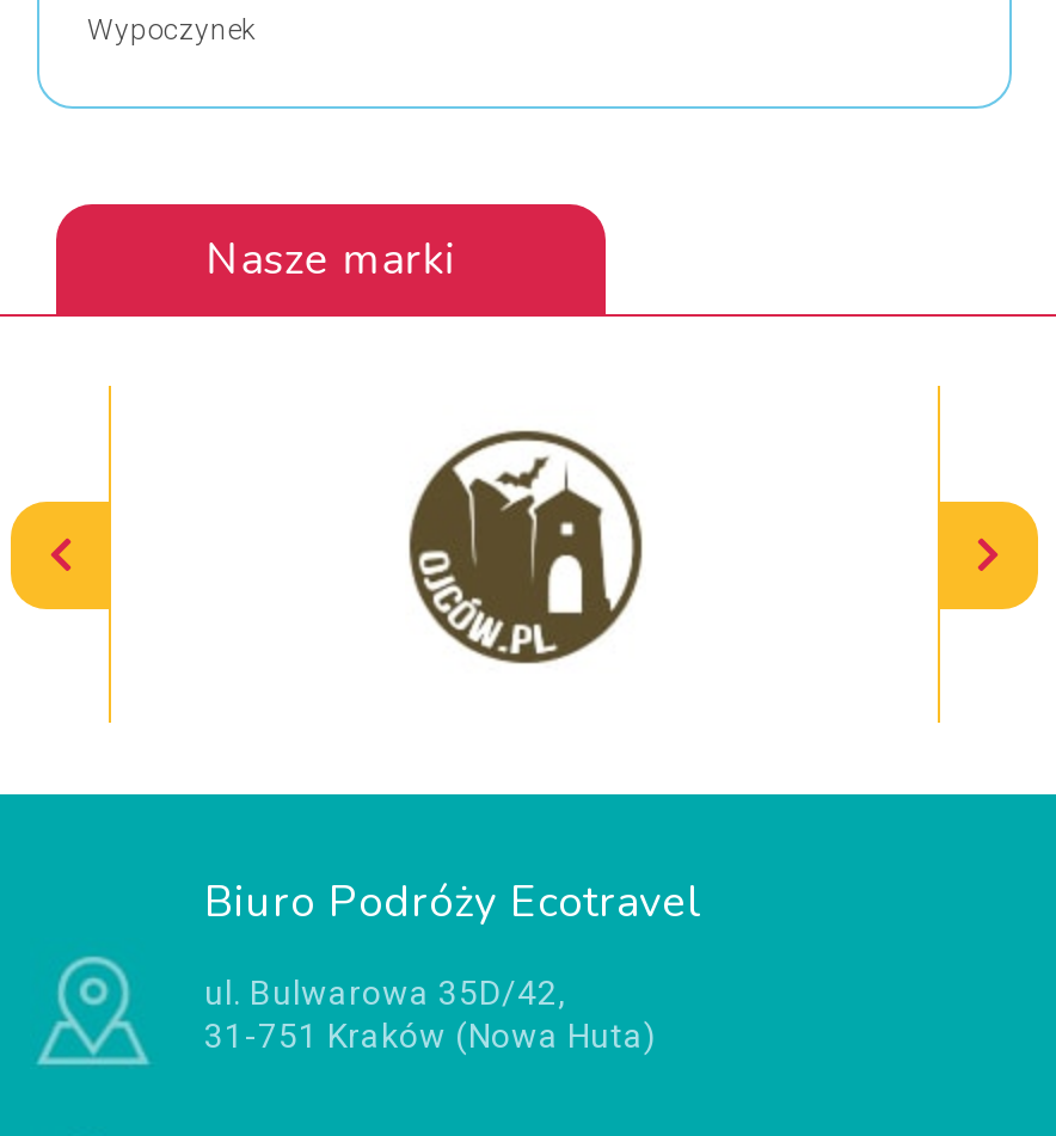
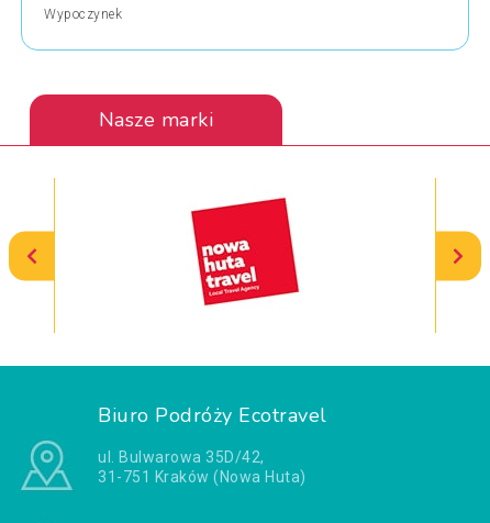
[407,429,644,665] [image] -> [190,197,300,307] [image]

